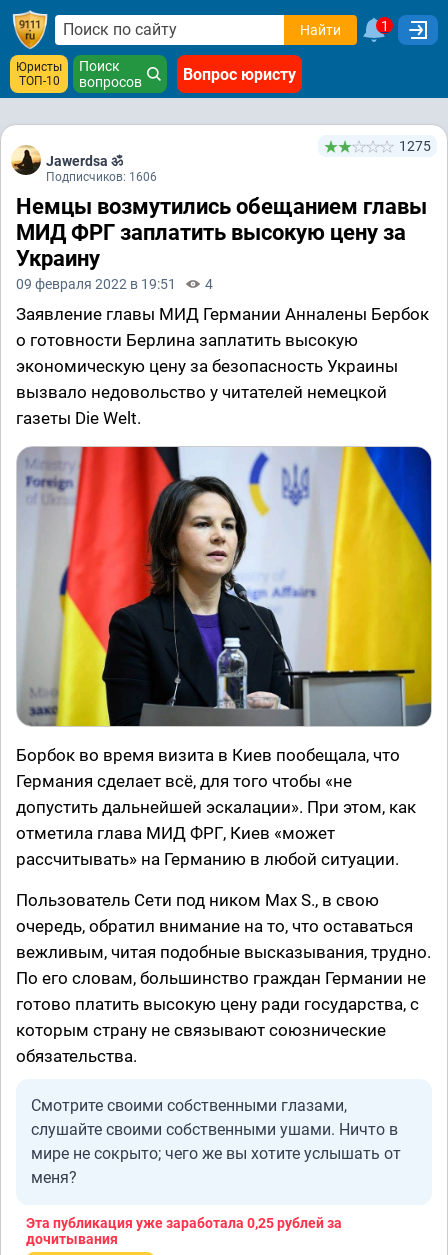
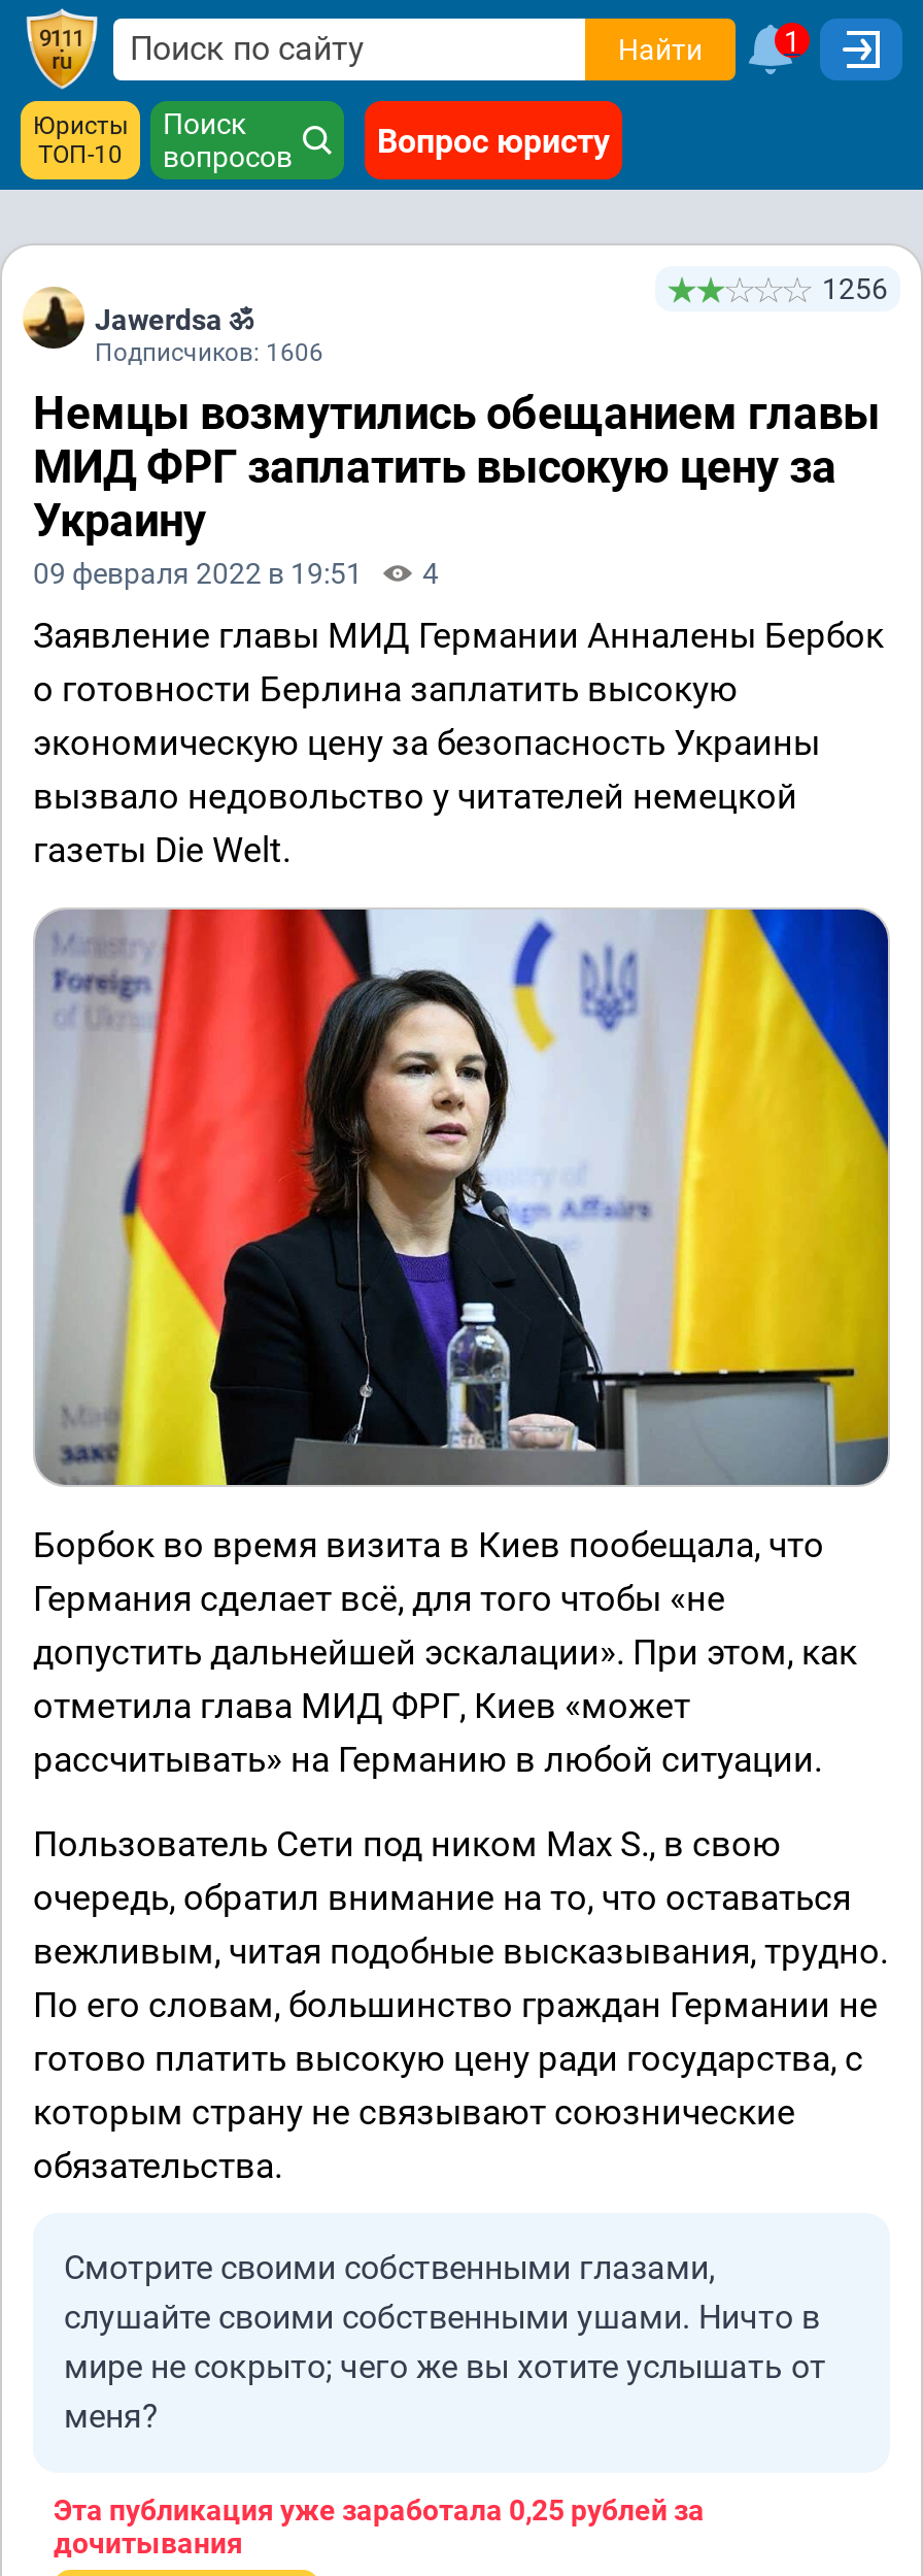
[399,138,431,154] 1275 -> [822,272,888,305] 1256

